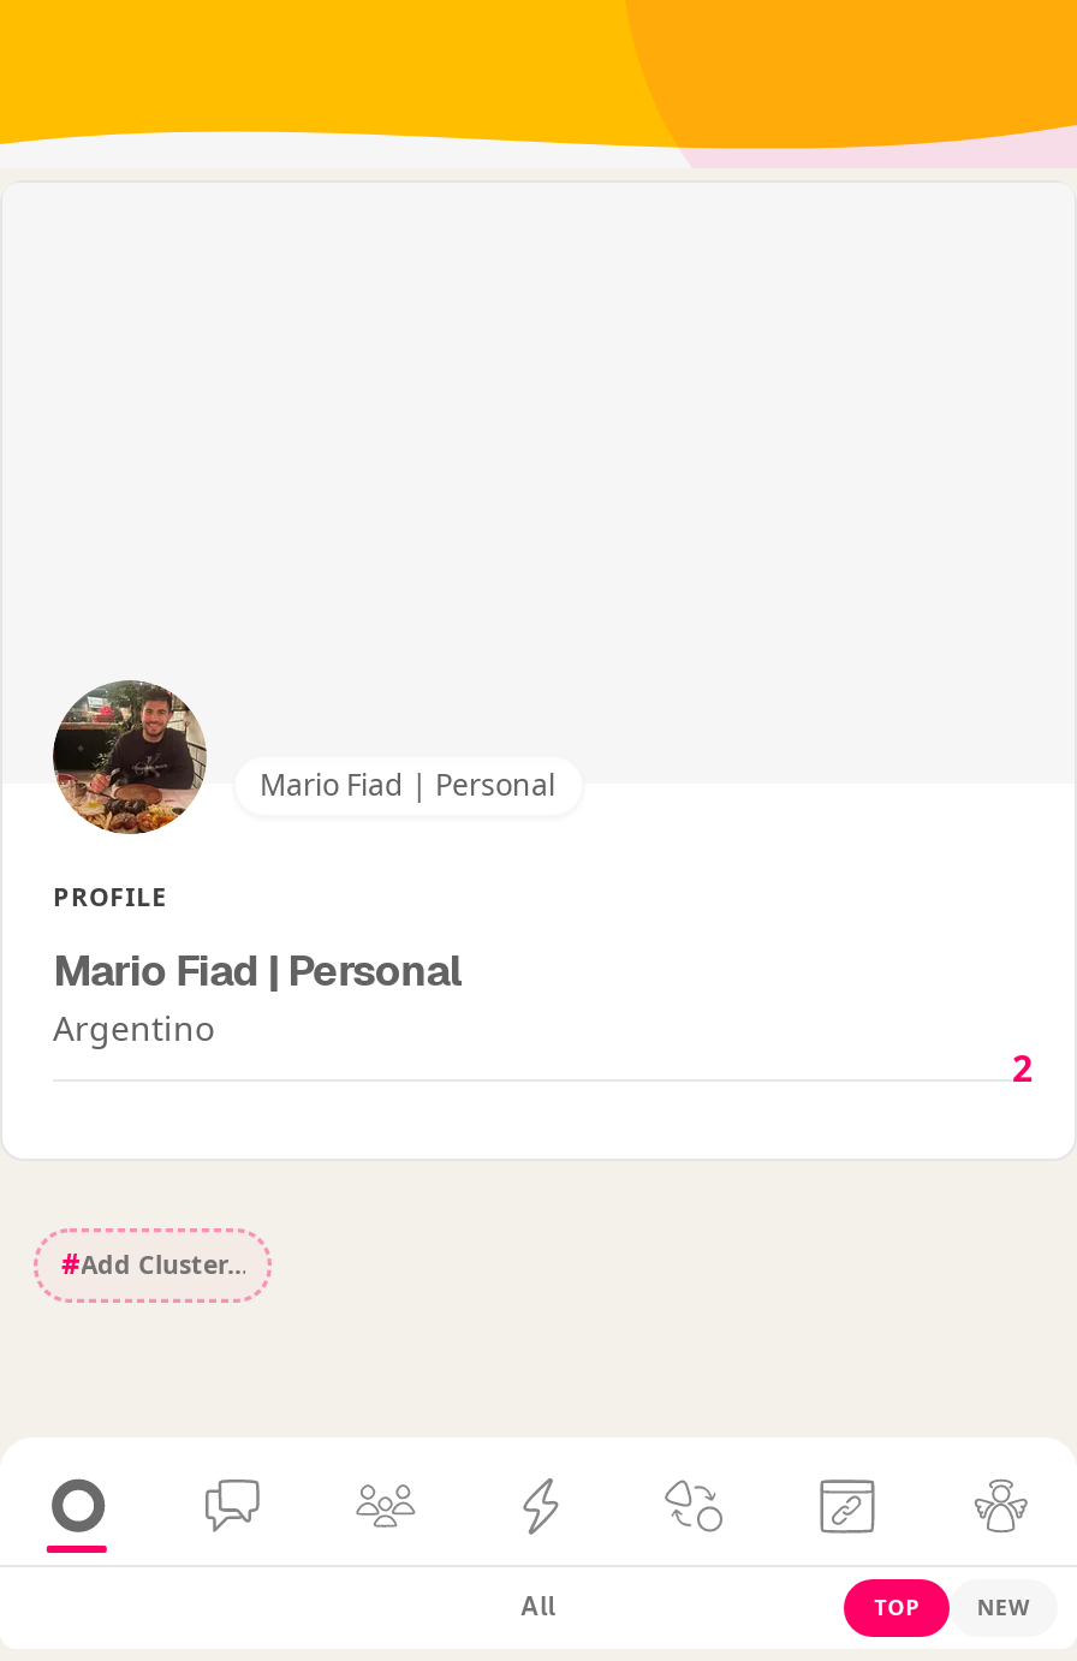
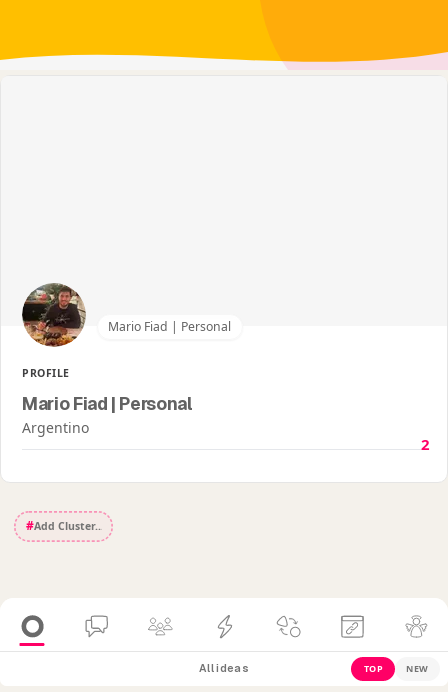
[520,1592,557,1621] All -> [199,662,249,674] All ideas

